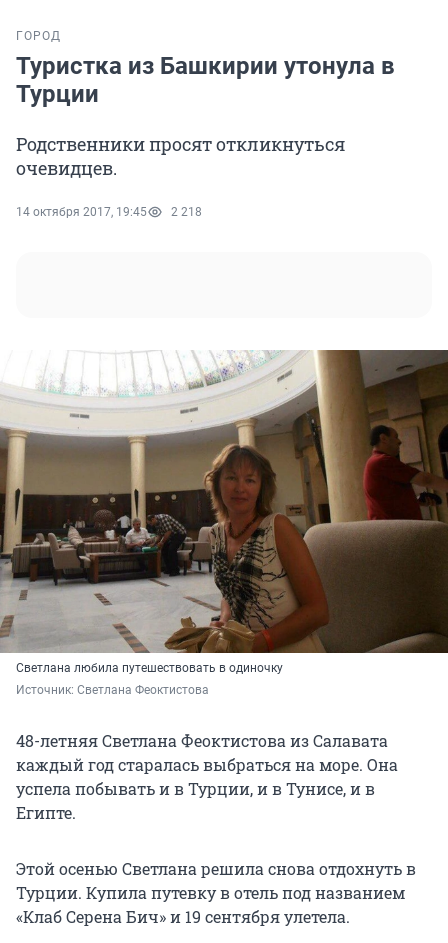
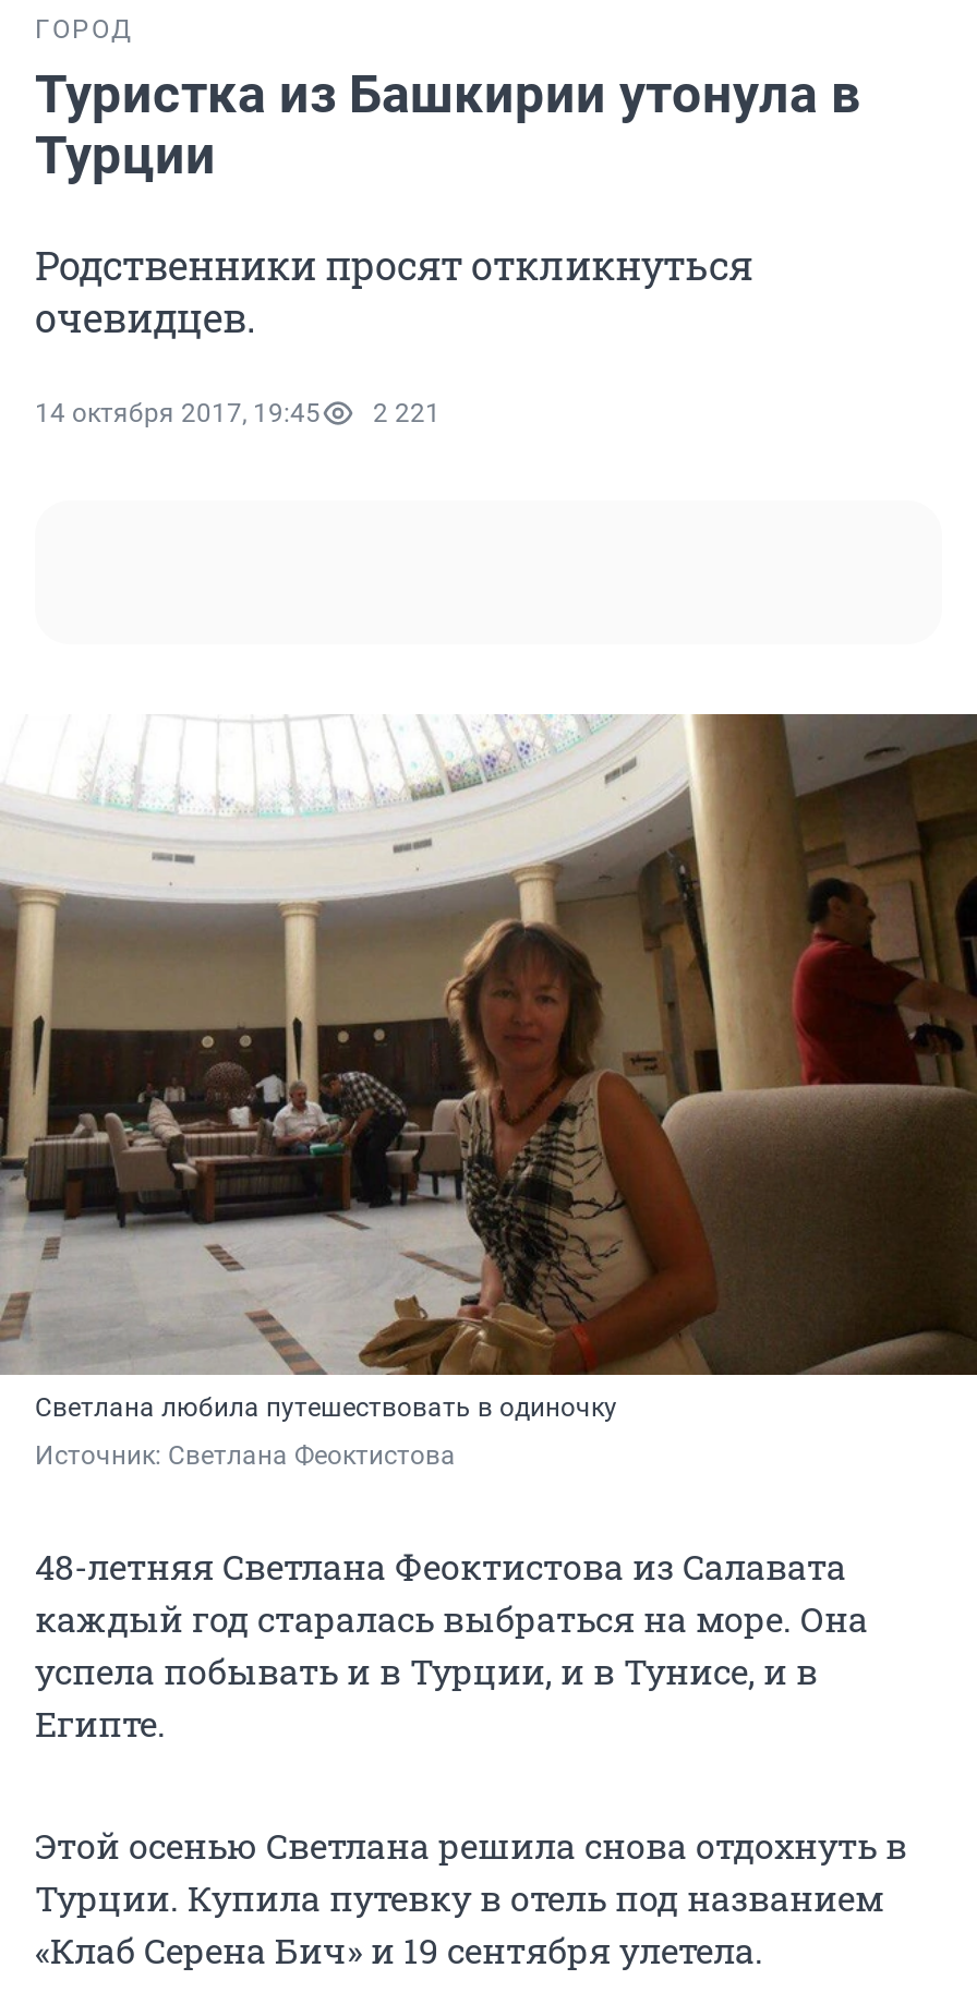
[16,205,202,219] 14 октября 2017, 19:45 2 218 -> [35,398,441,429] 14 октября 2017, 19:45 2 221

